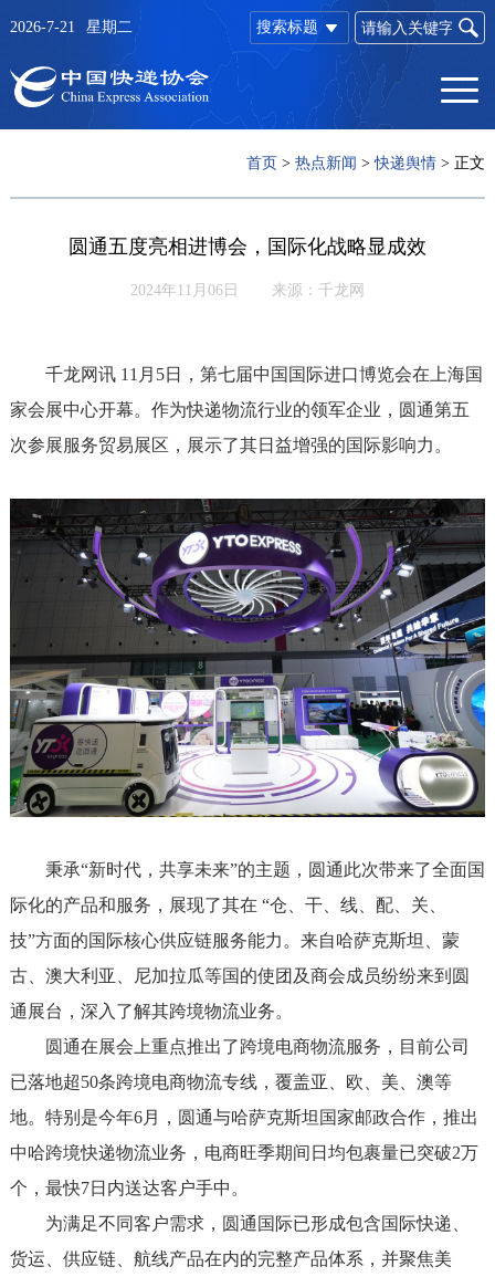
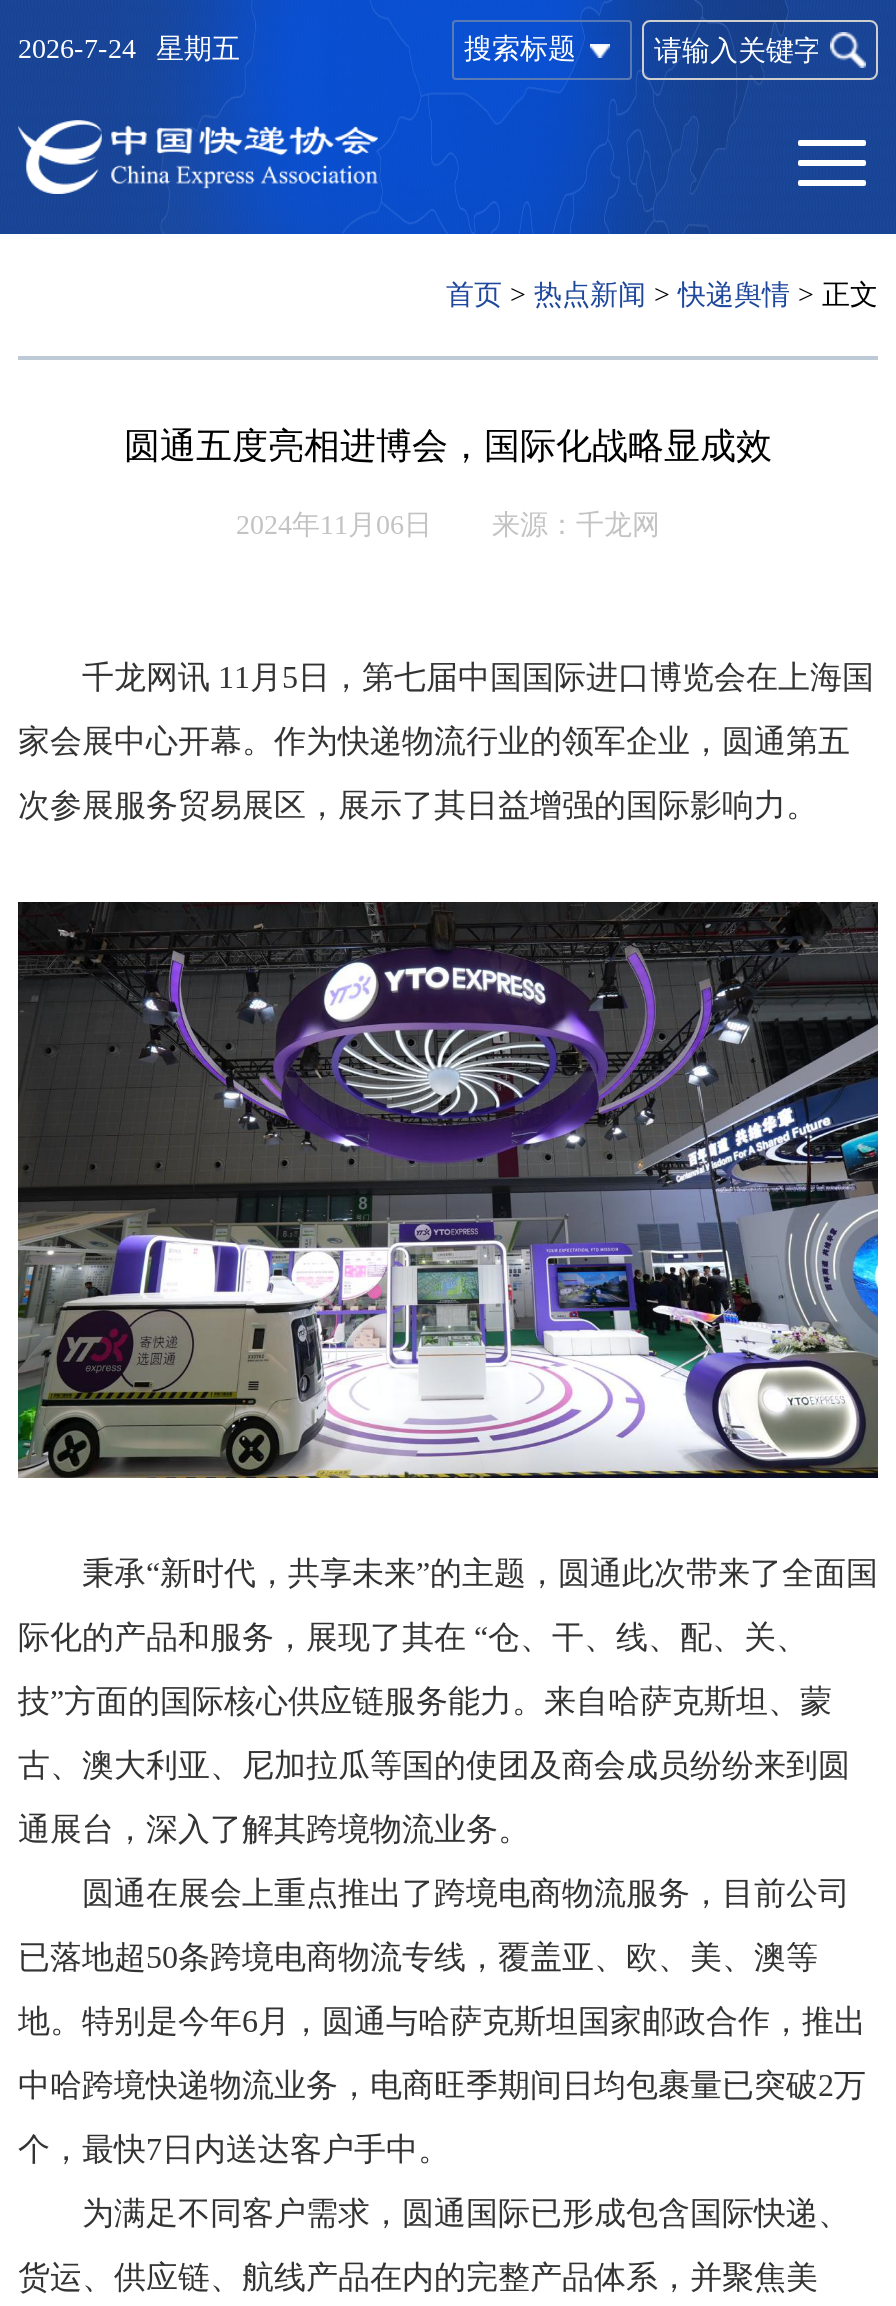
[10,19,75,35] 2026-7-21 -> [18,34,136,64] 2026-7-24
[86,19,133,35] 星期二 -> [156,34,240,64] 星期五

